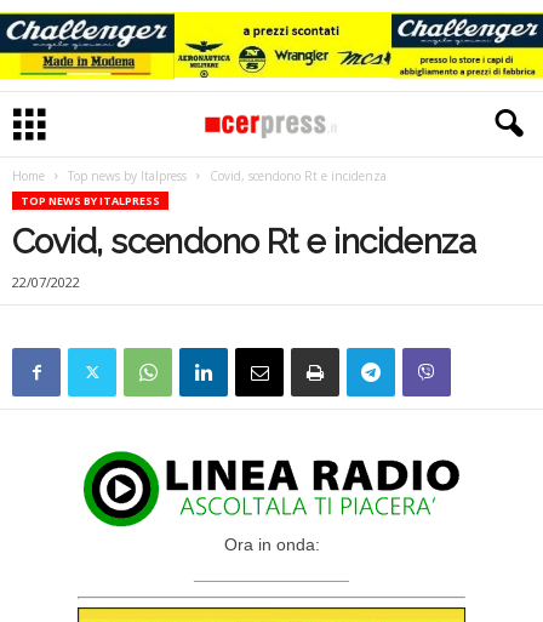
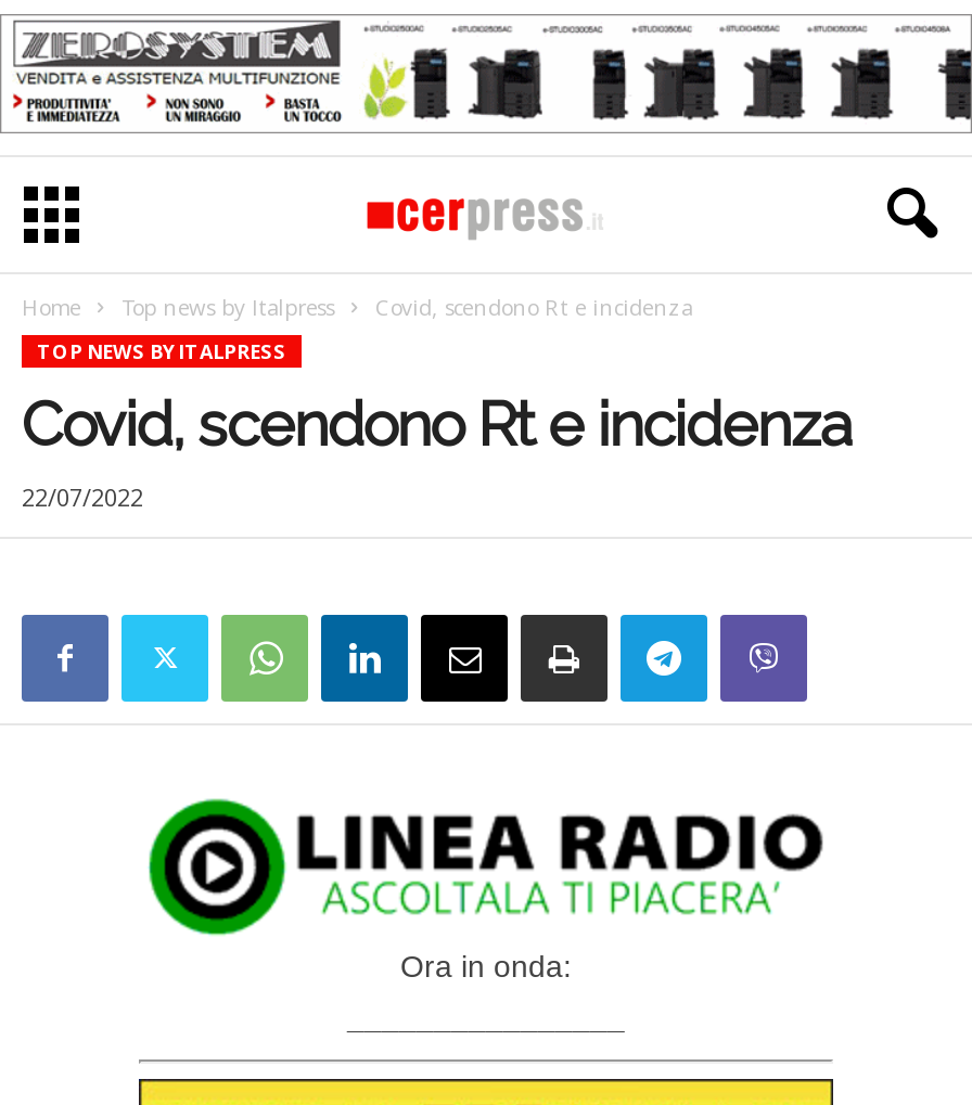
[4,11,539,80] [image] -> [7,14,965,133] [image]

